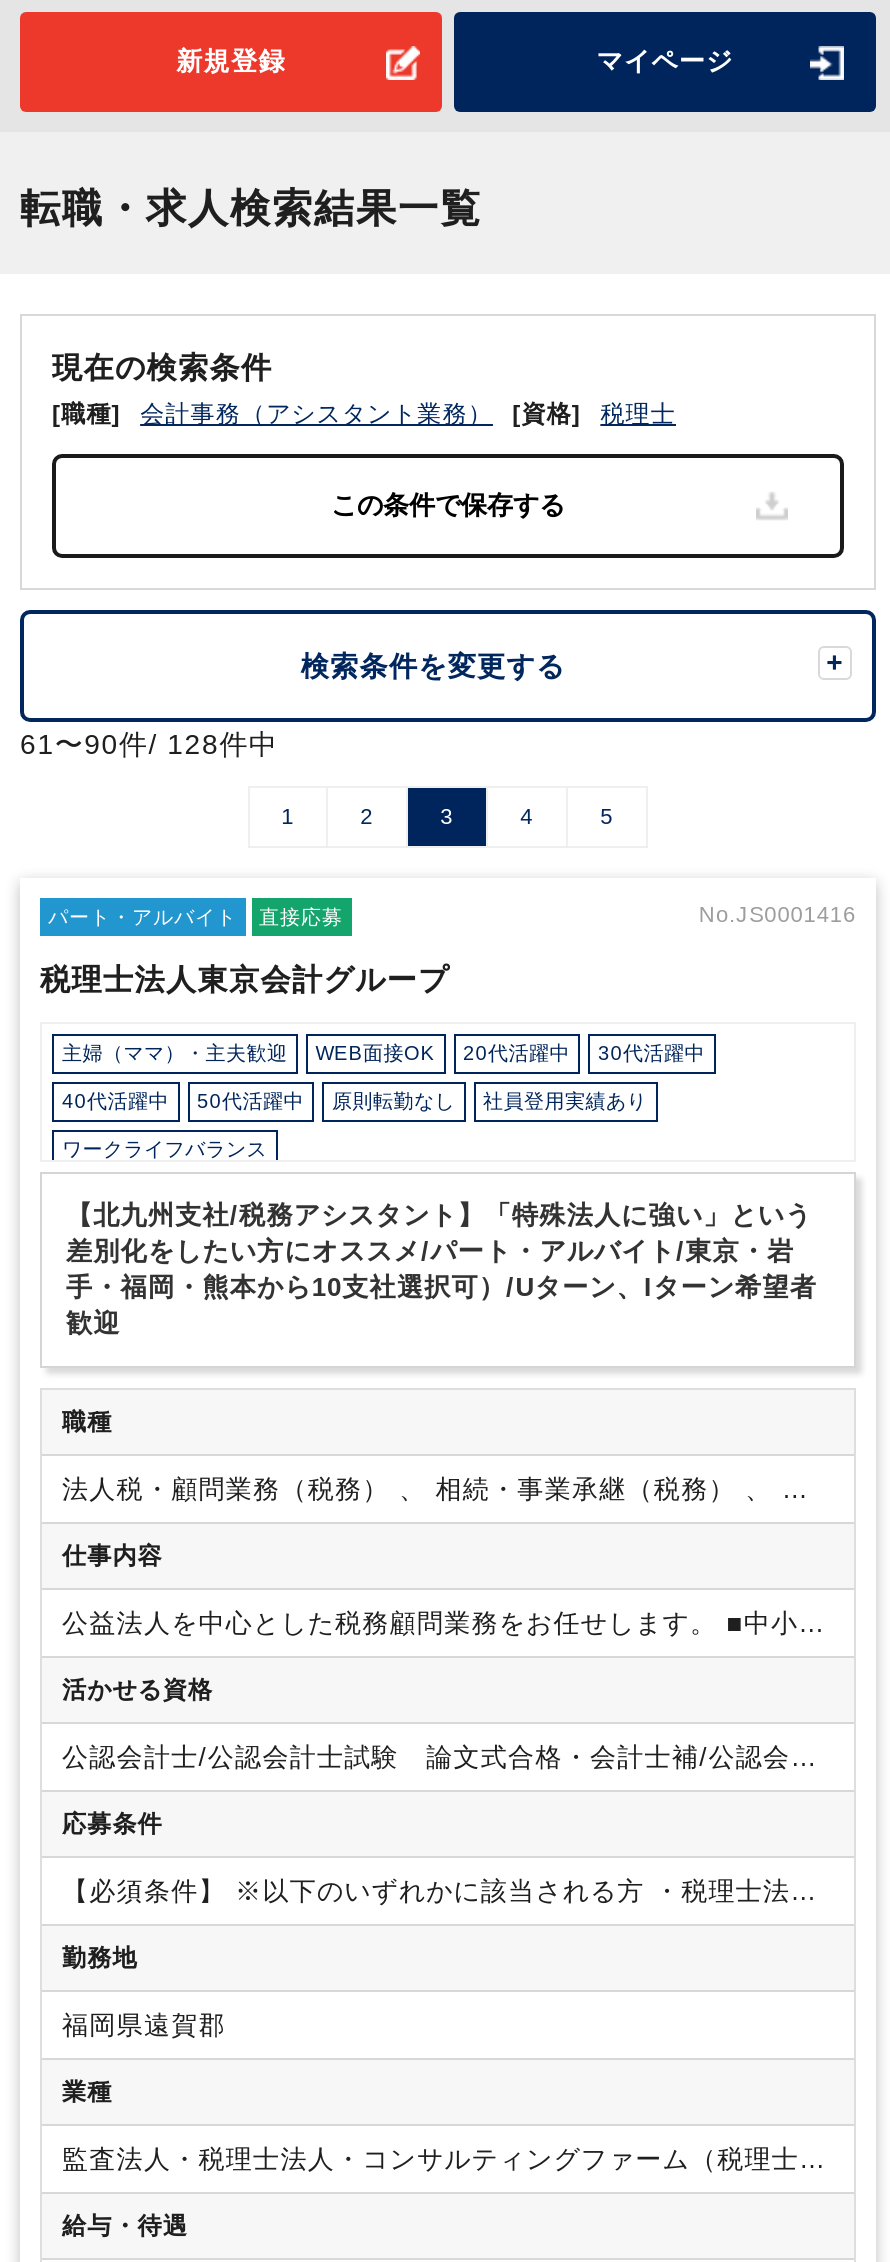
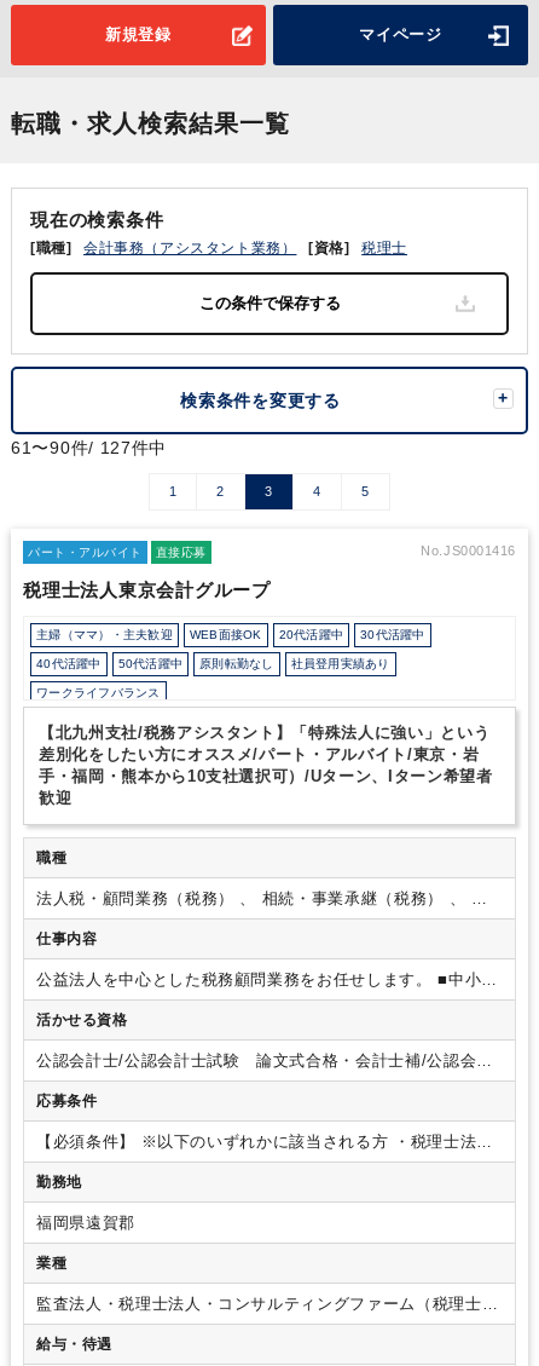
[20,728,278,760] 61〜90件/ 128件中 -> [11,438,167,457] 61〜90件/ 127件中

